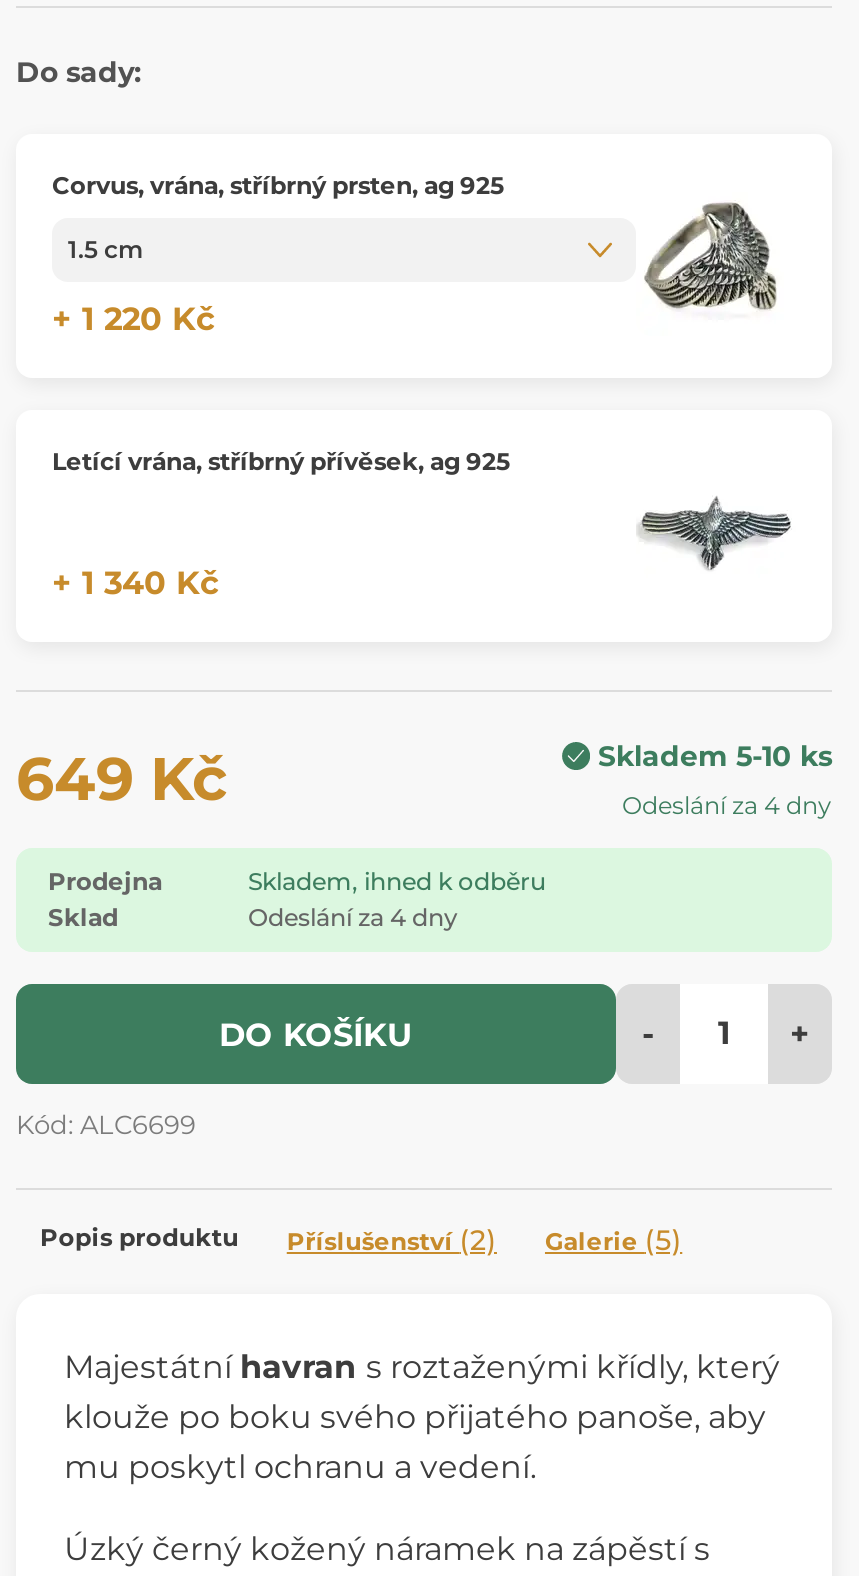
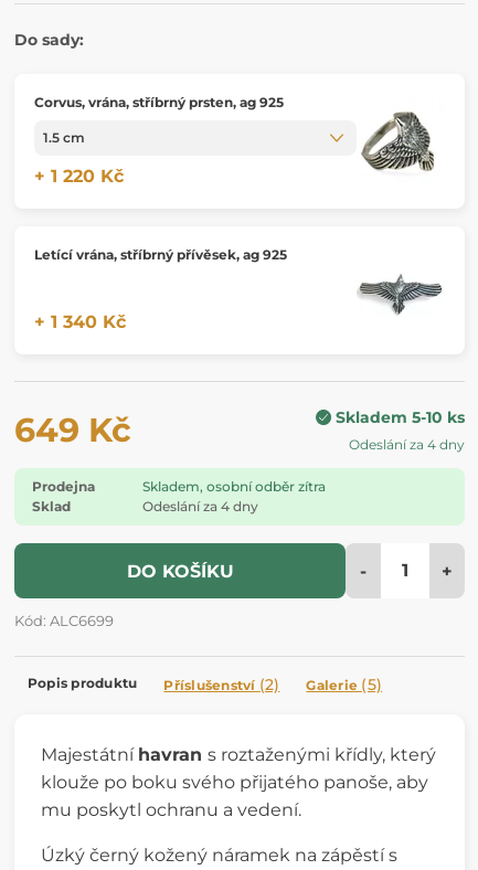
[248,865,546,895] Skladem, ihned k odběru -> [142,478,326,494] Skladem, osobní odběr zítra

